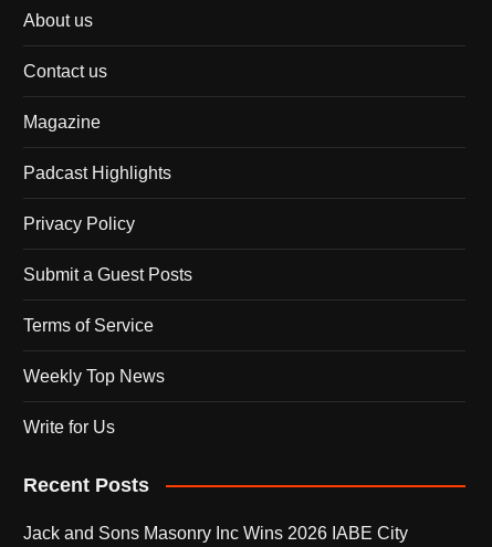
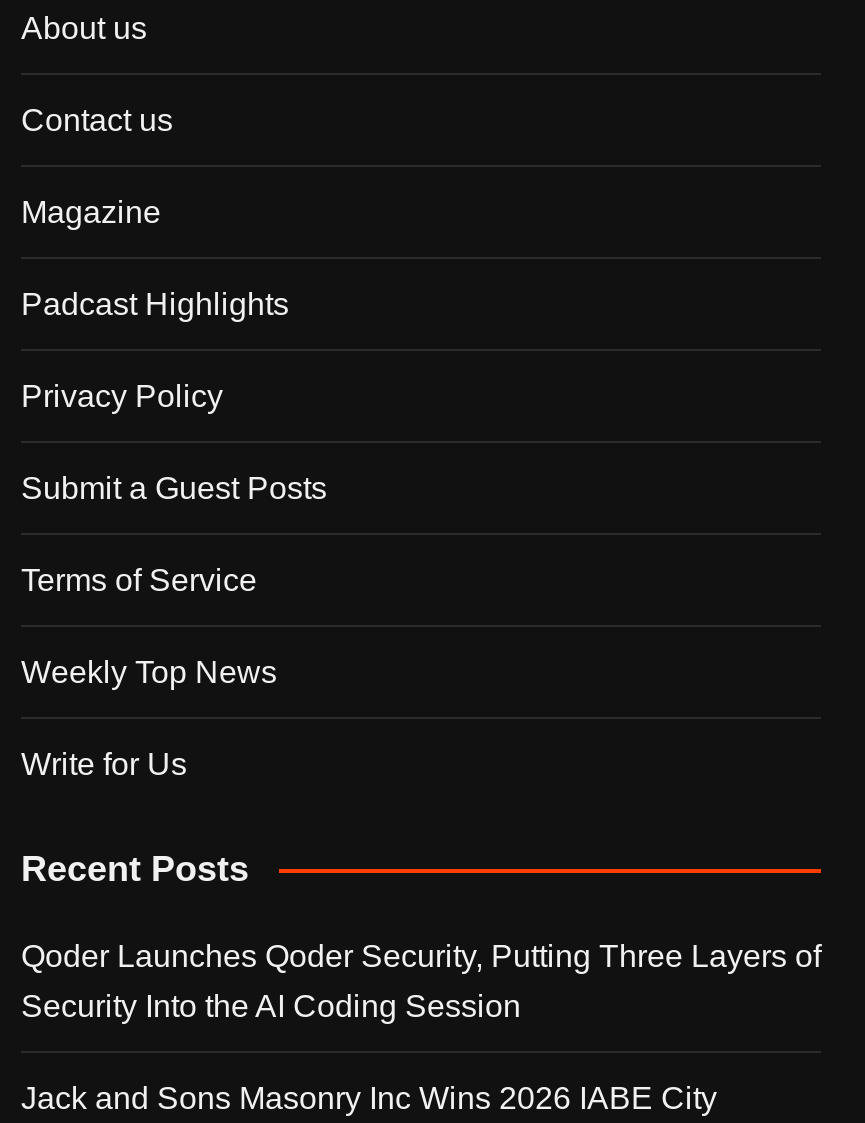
none -> [21,939,821,1023] Qoder Launches Qoder Security, Putting Three Layers of | Security Into the AI Coding Session

